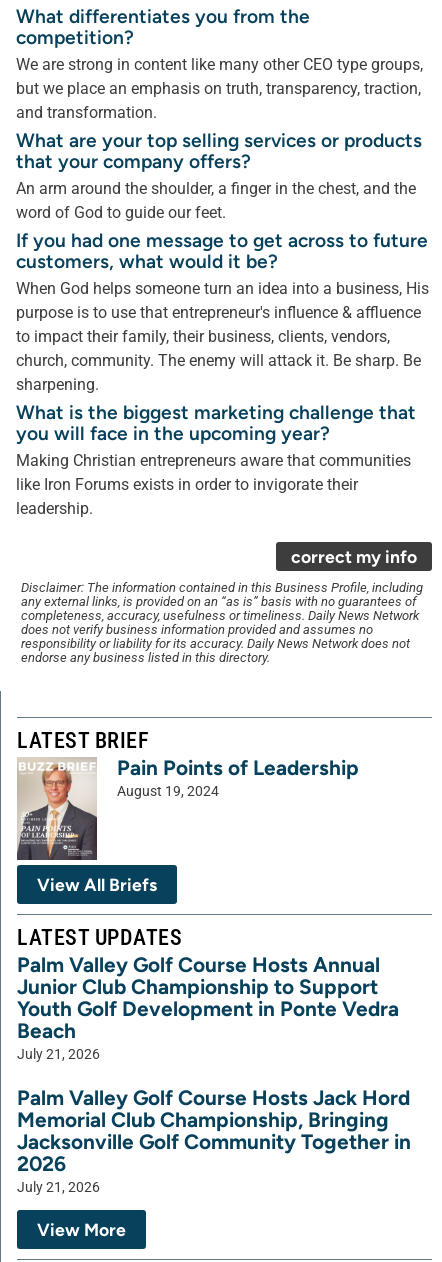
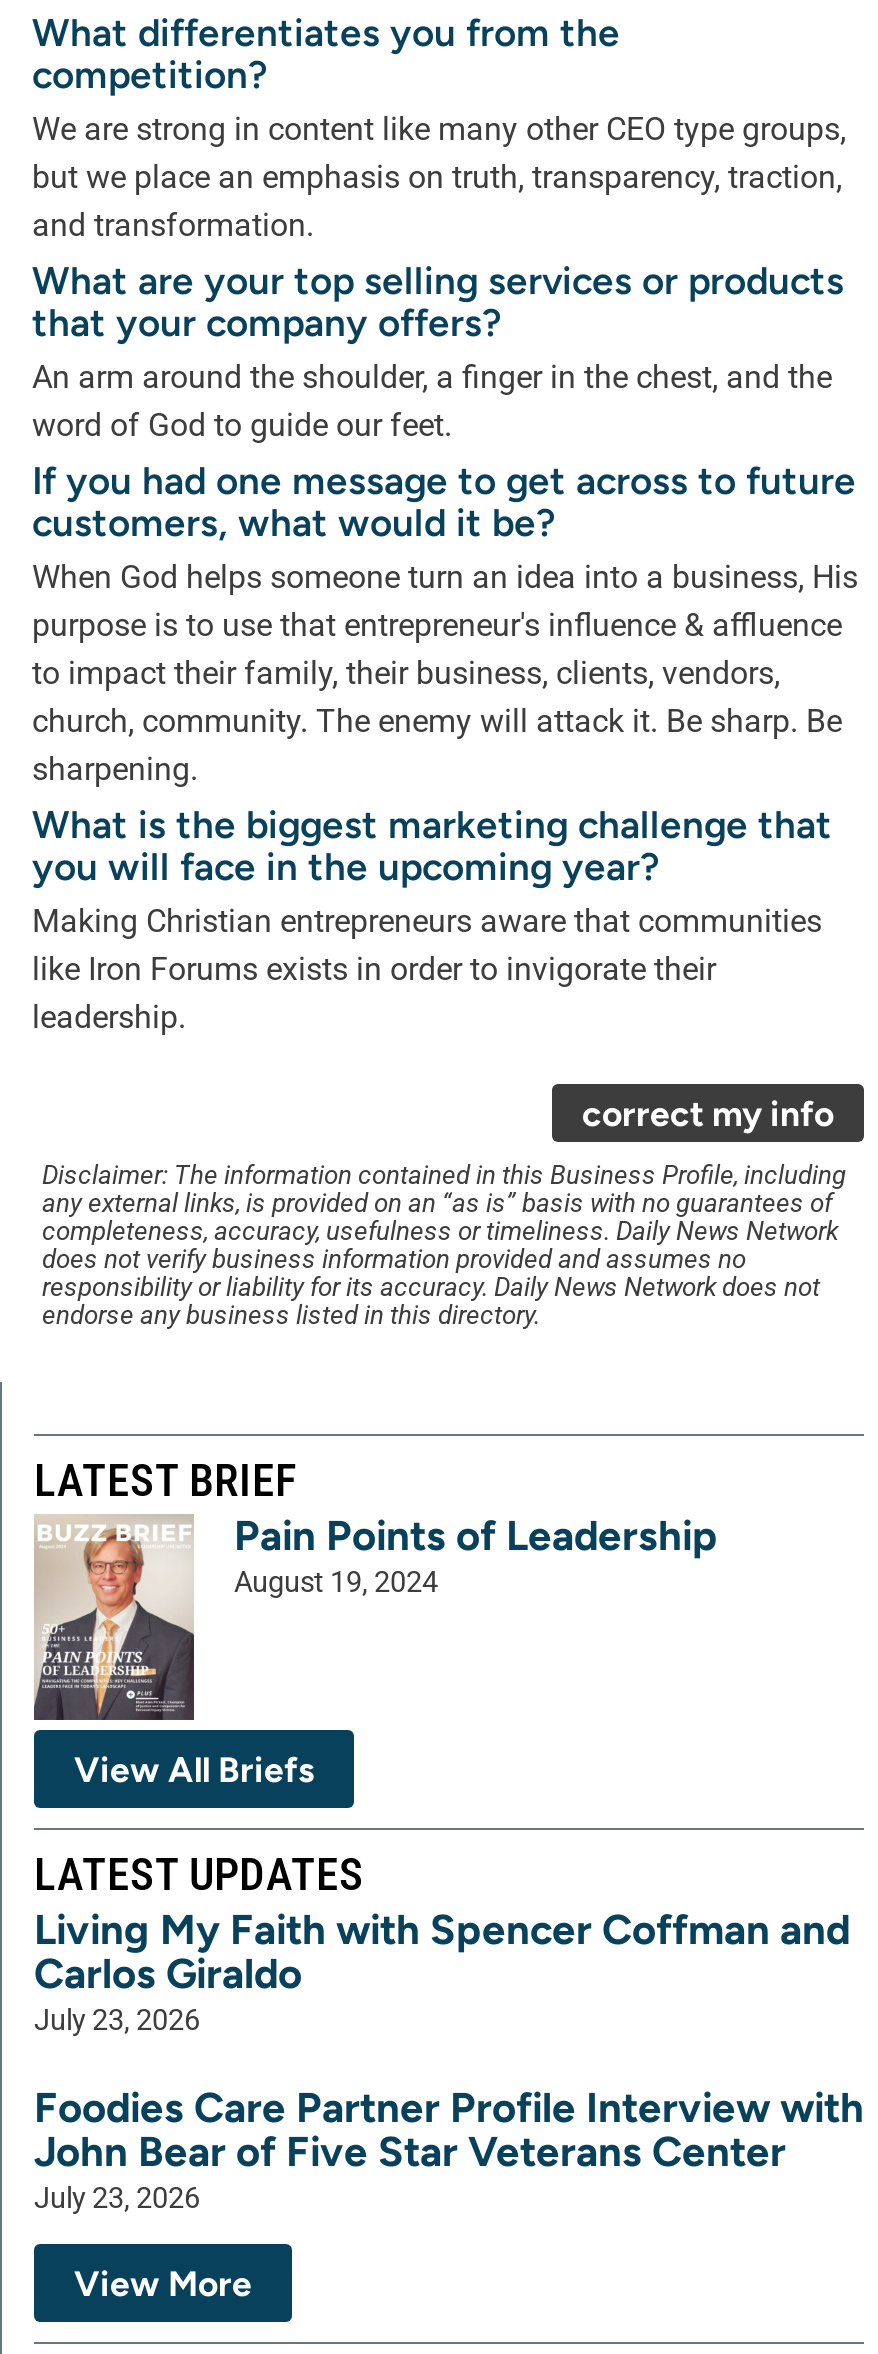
[17,952,399,1063] Palm Valley Golf Course Hosts Annual | Junior Club Championship to Support | Youth Golf Development in Ponte Vedra | Beach | July 21, 2026 -> [34,1904,850,2038] Living My Faith with Spencer Coffman and | Carlos Giraldo | July 23, 2026
[17,1085,411,1196] Palm Valley Golf Course Hosts Jack Hord | Memorial Club Championship, Bringing | Jacksonville Golf Community Together in | 2026 | July 21, 2026 -> [34,2082,864,2216] Foodies Care Partner Profile Interview with | John Bear of Five Star Veterans Center | July 23, 2026

